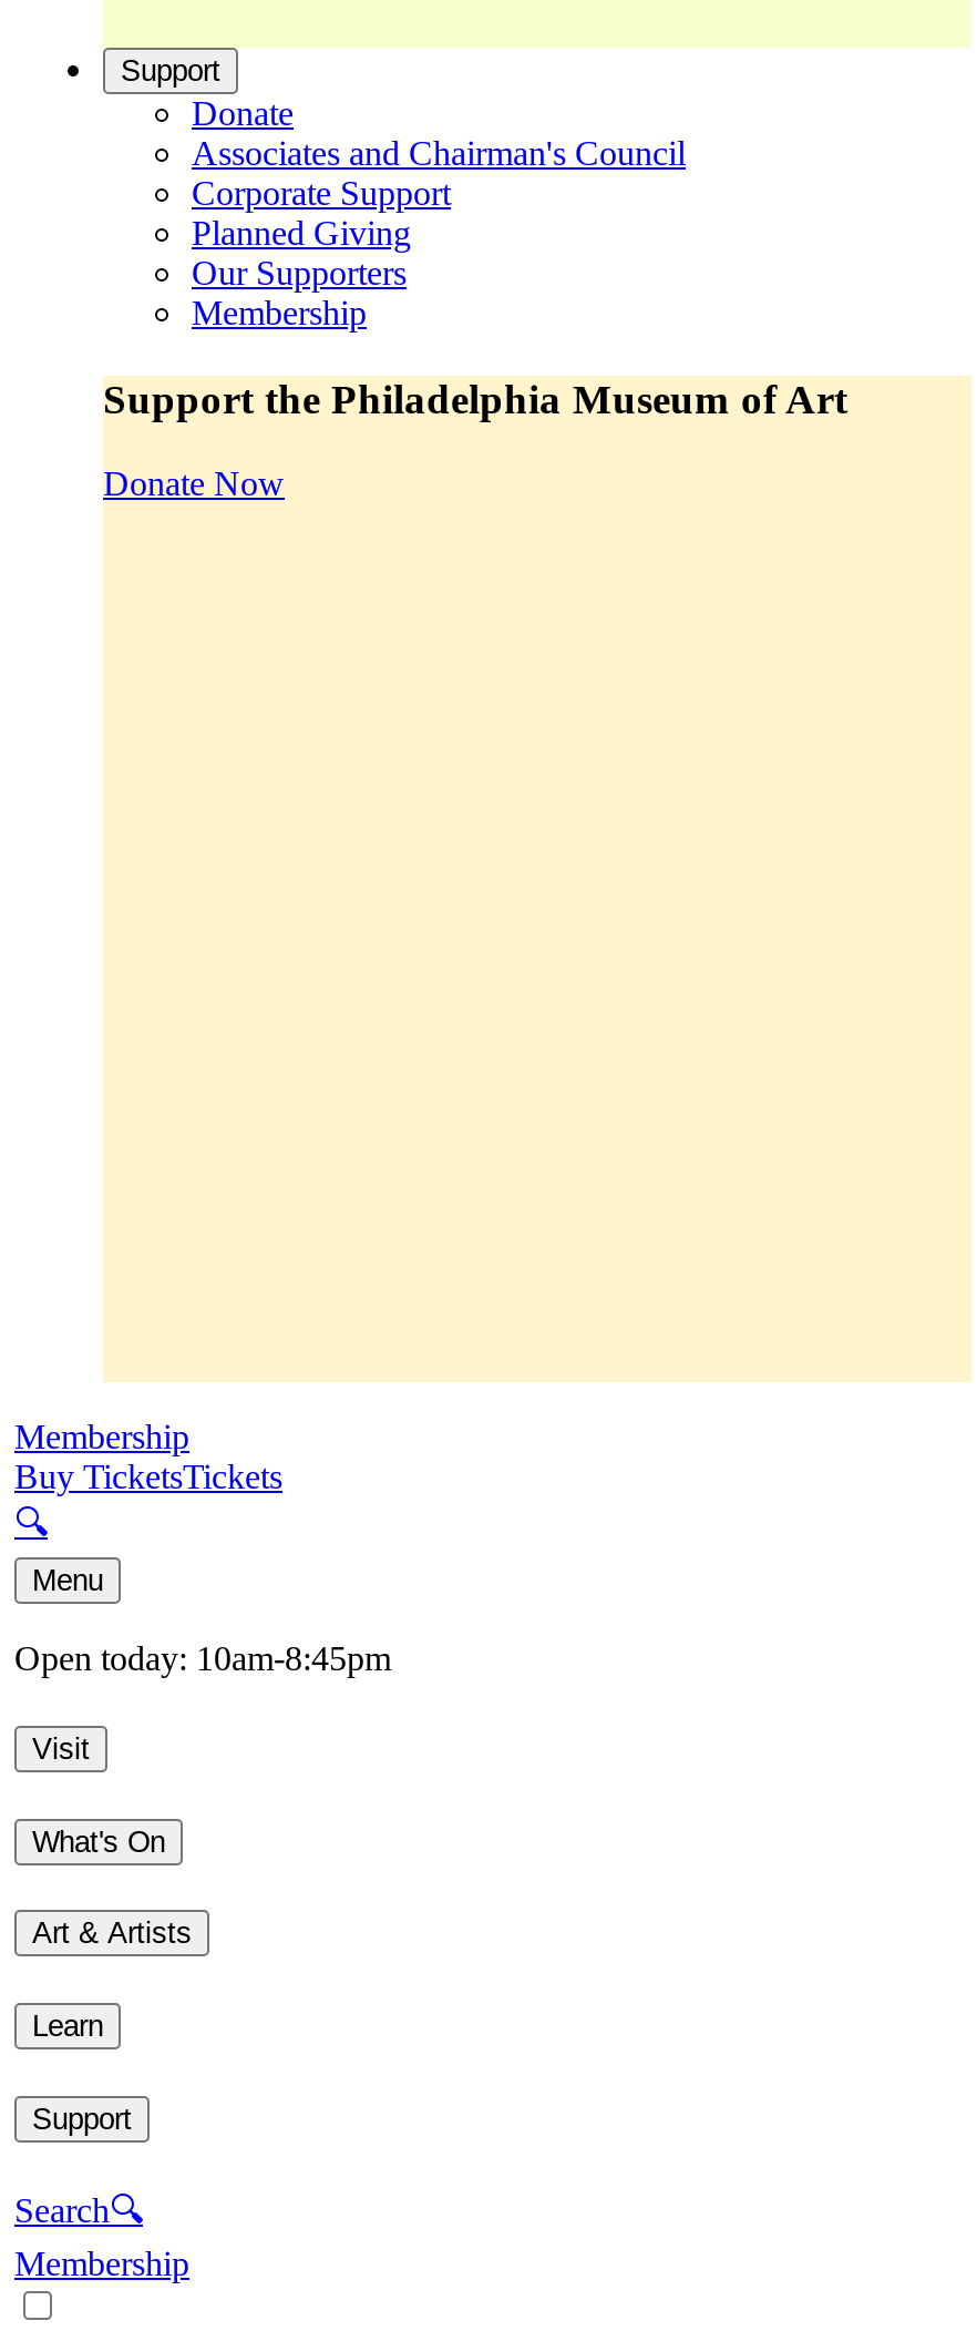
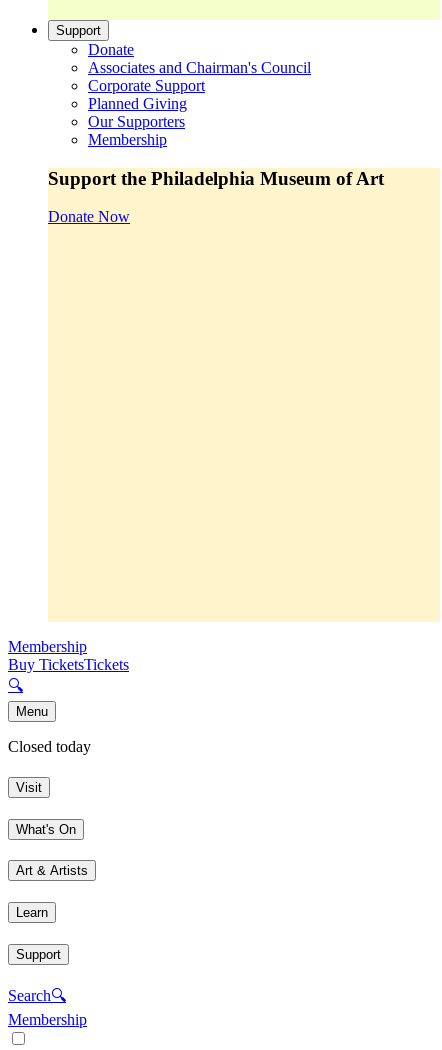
[14,1640,391,1678] Open today: 10am-8:45pm -> [8,738,91,755] Closed today

